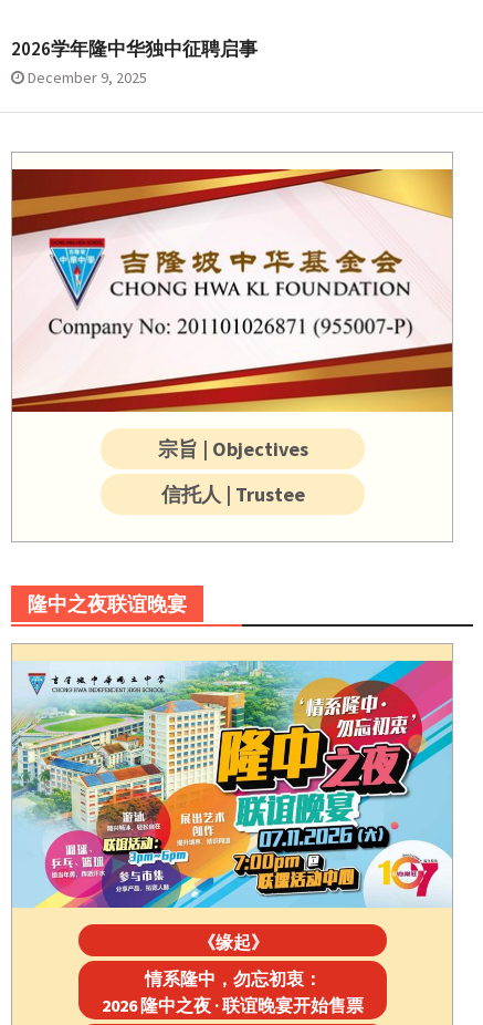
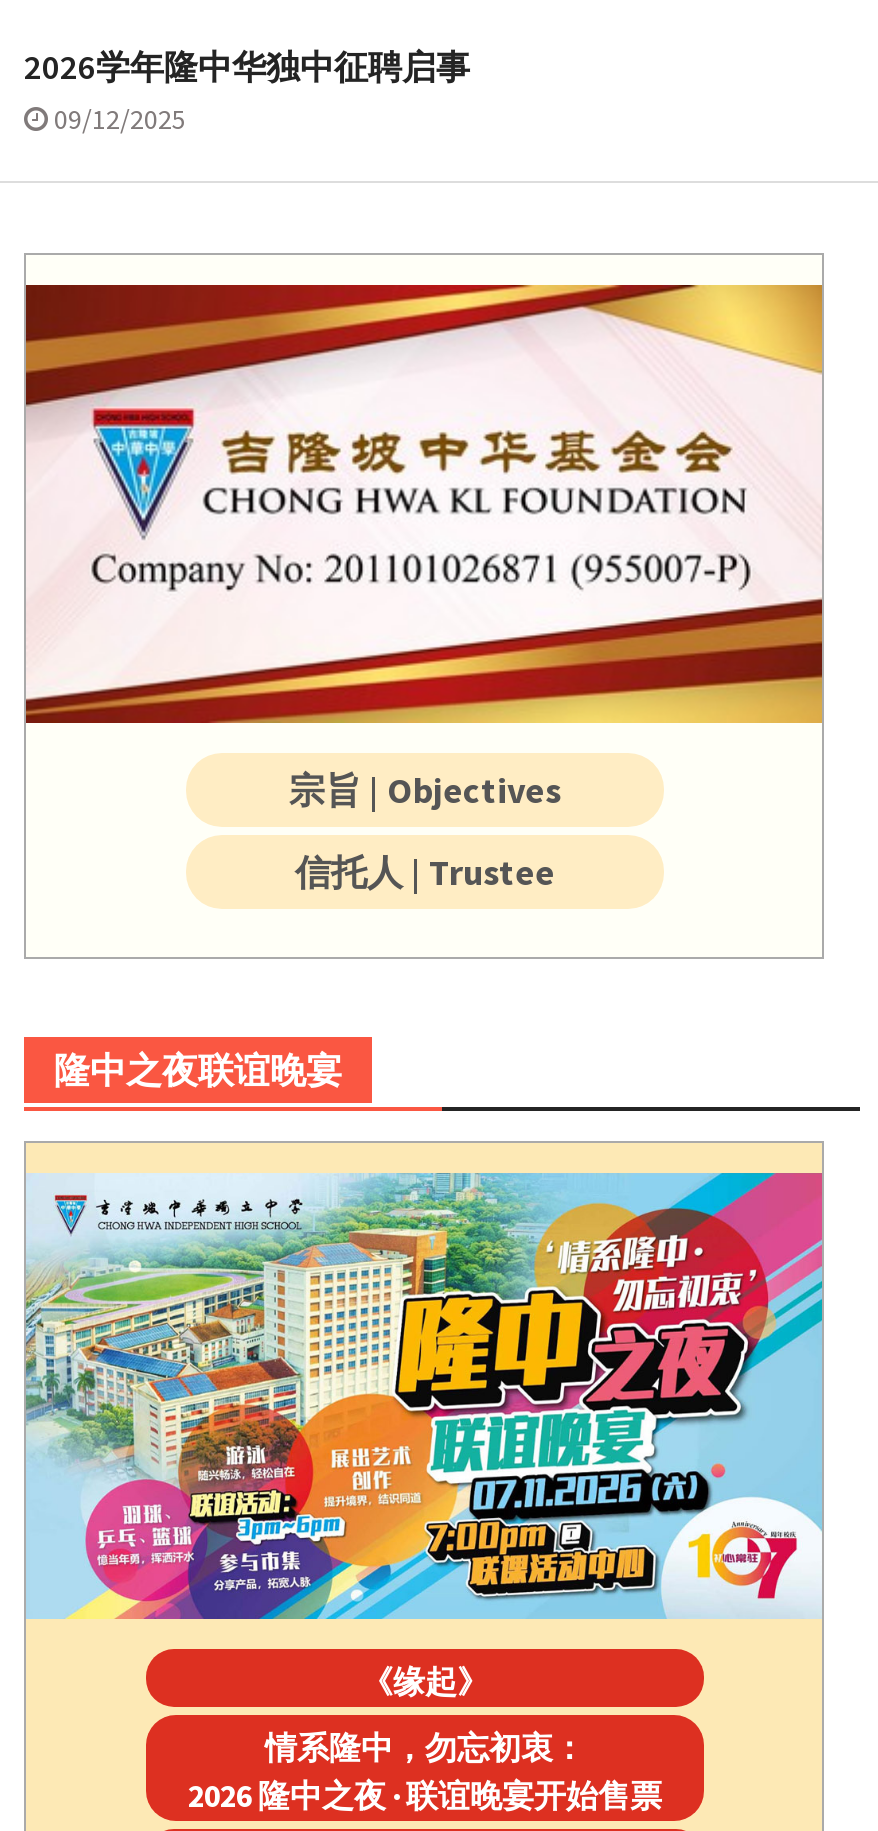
[28,68,147,87] December 9, 2025 -> [54,101,186,137] 09/12/2025

